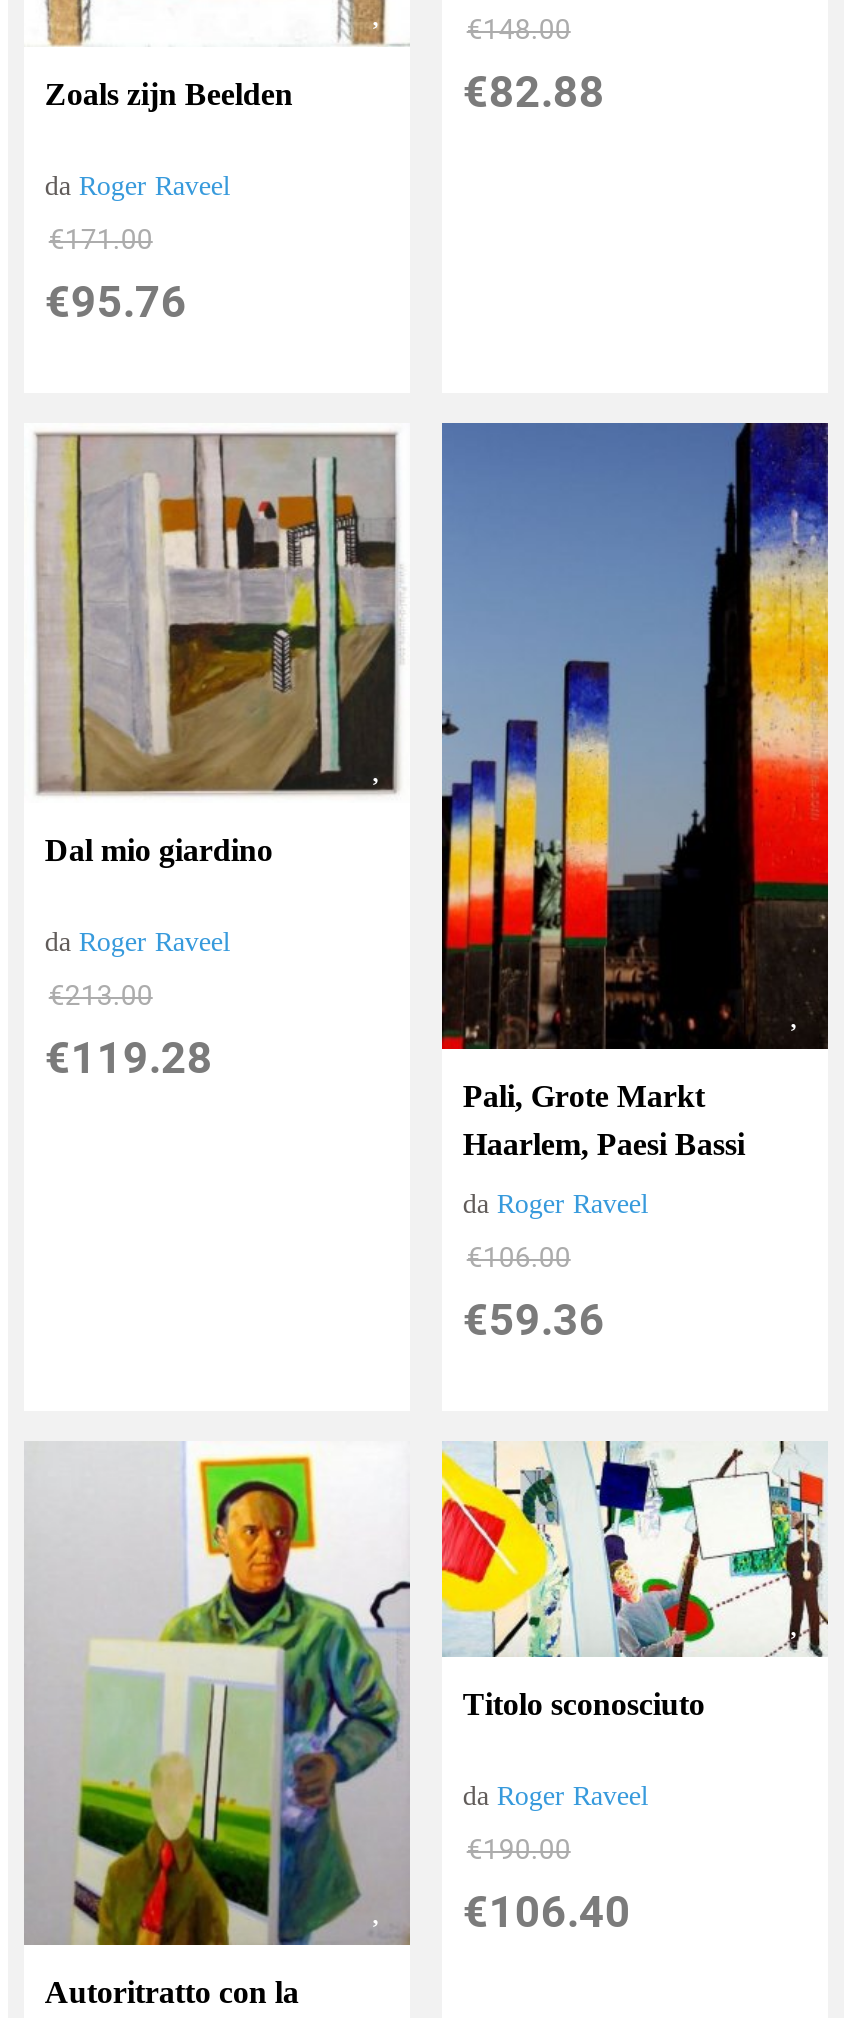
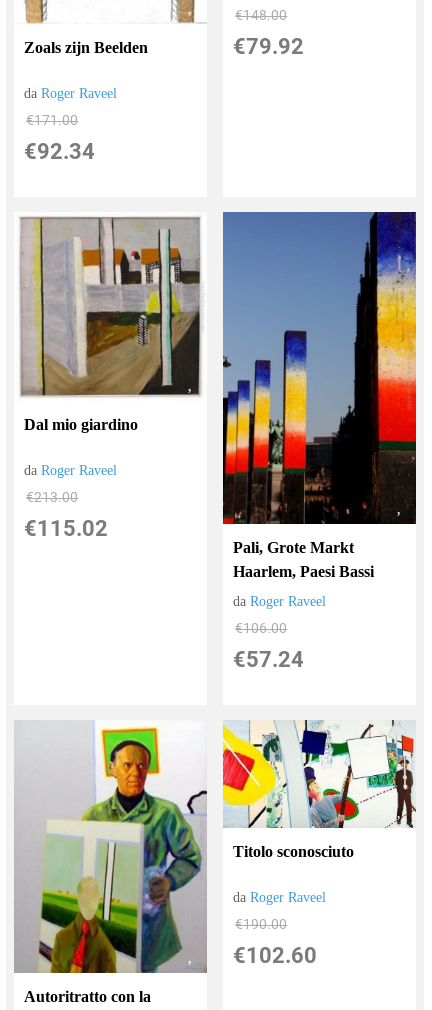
[463,67,605,117] €82.88 -> [233,33,304,58] €79.92
[45,277,187,327] €95.76 -> [24,138,95,163] €92.34
[45,1032,213,1082] €119.28 -> [24,516,108,541] €115.02
[463,1294,605,1344] €59.36 -> [233,647,304,672] €57.24
[463,1886,631,1936] €106.40 -> [233,943,317,968] €102.60

